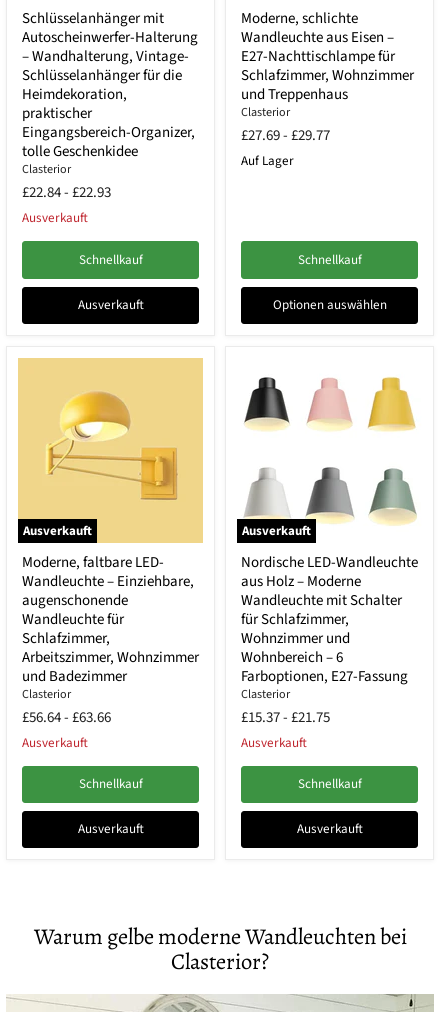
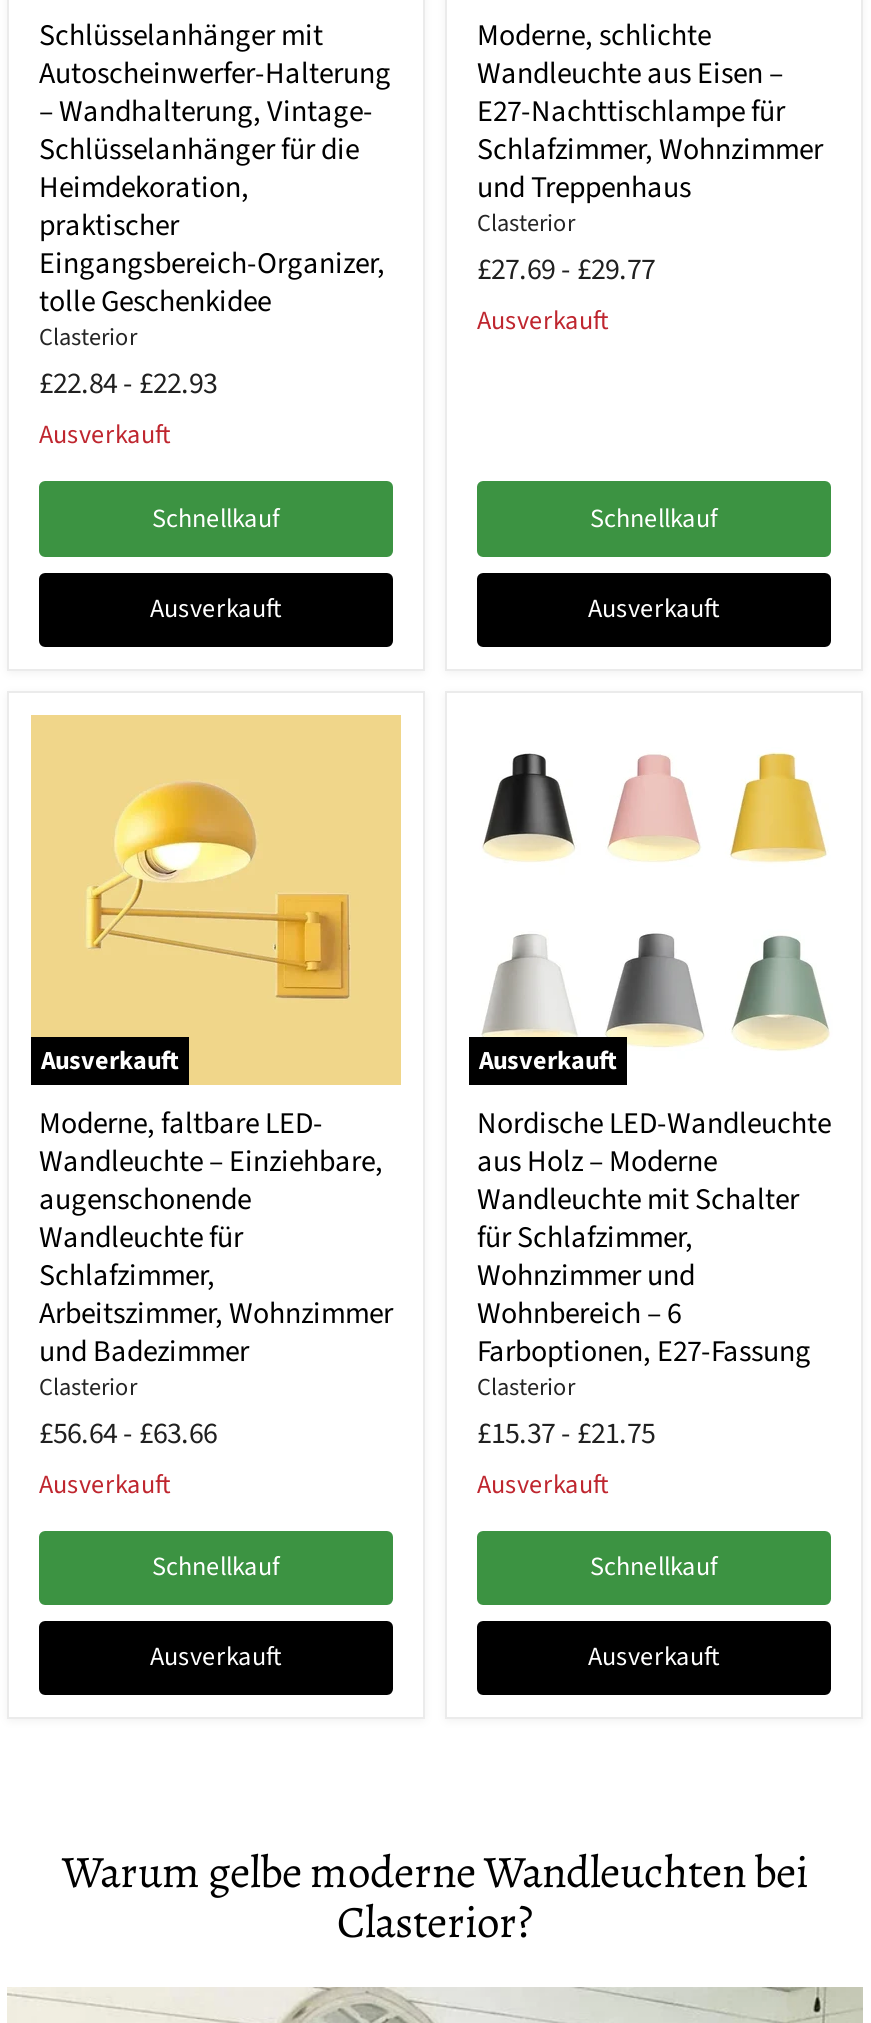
[248,152,294,170] Auf Lager -> [477,303,609,339] Ausverkauft
[272,295,386,313] Optionen auswählen -> [588,590,720,626] Ausverkauft

